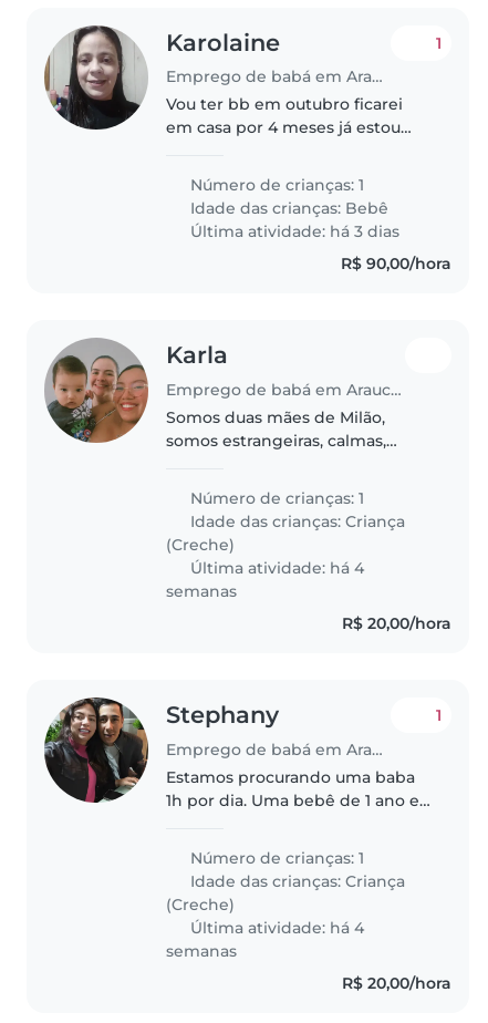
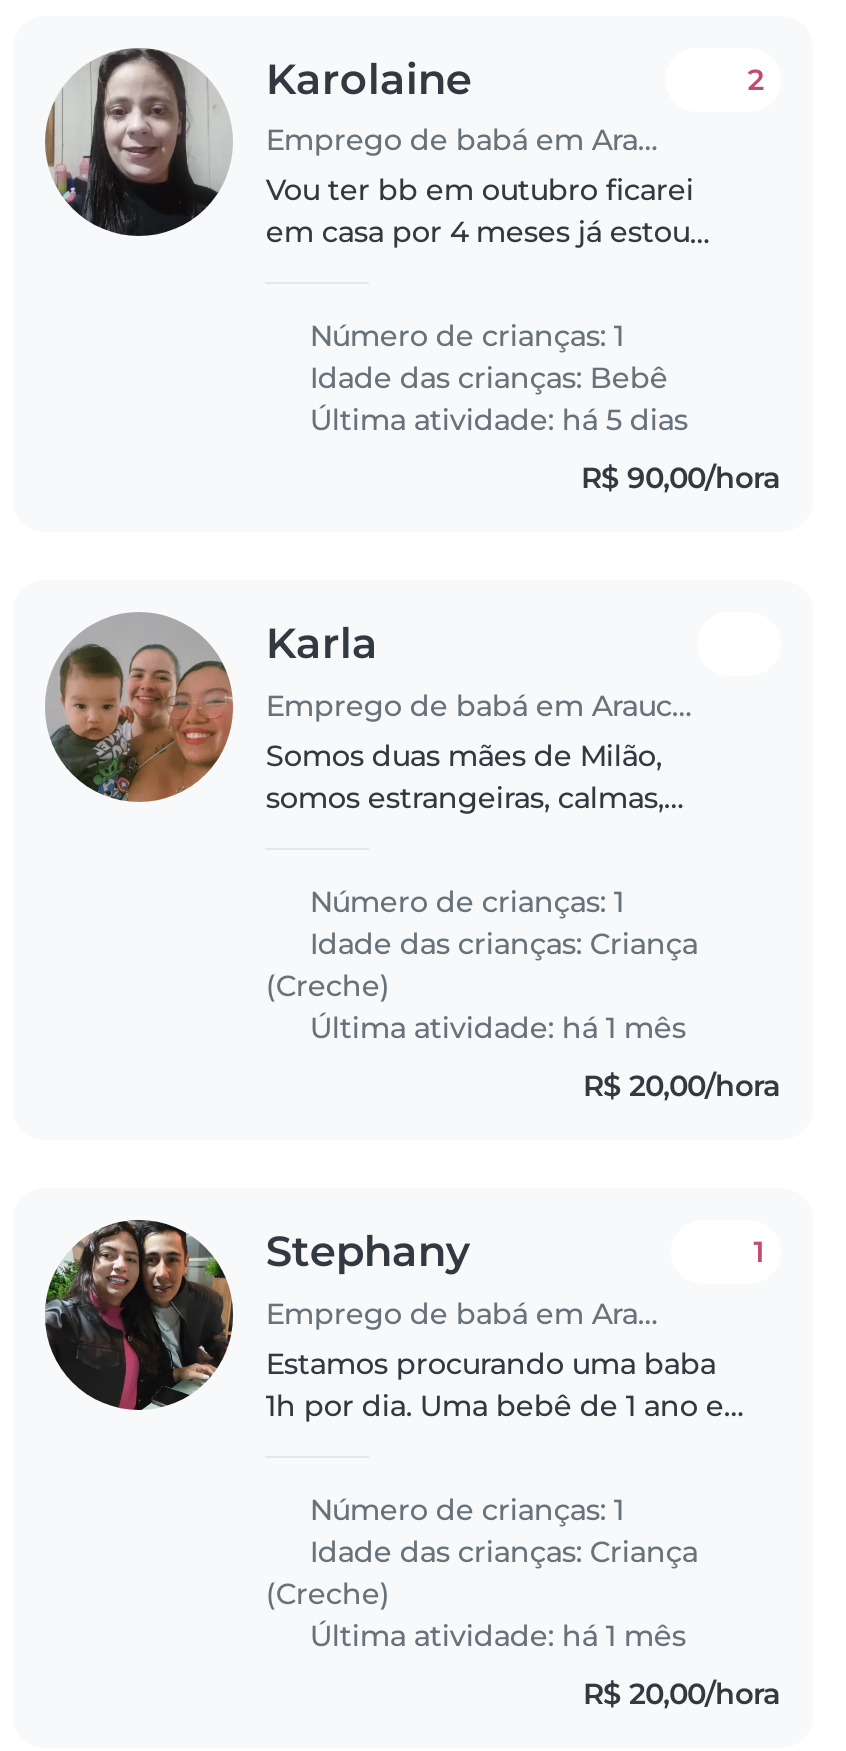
[436,33,442,53] 1 -> [747,61,763,97] 2
[186,222,400,242] Última atividade: há 3 dias -> [302,403,688,439] Última atividade: há 5 dias
[166,558,365,601] Última atividade: há 4 | semanas -> [302,1010,686,1046] Última atividade: há 1 mês
[166,918,365,961] Última atividade: há 4 | semanas -> [302,1618,686,1654] Última atividade: há 1 mês

